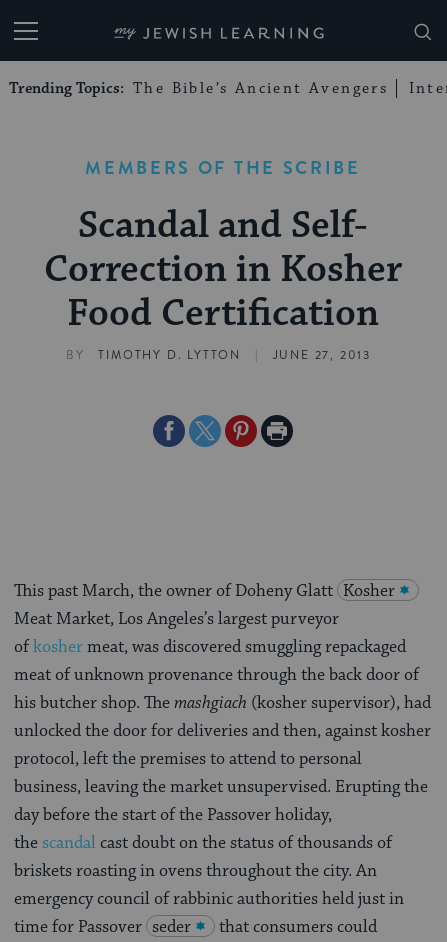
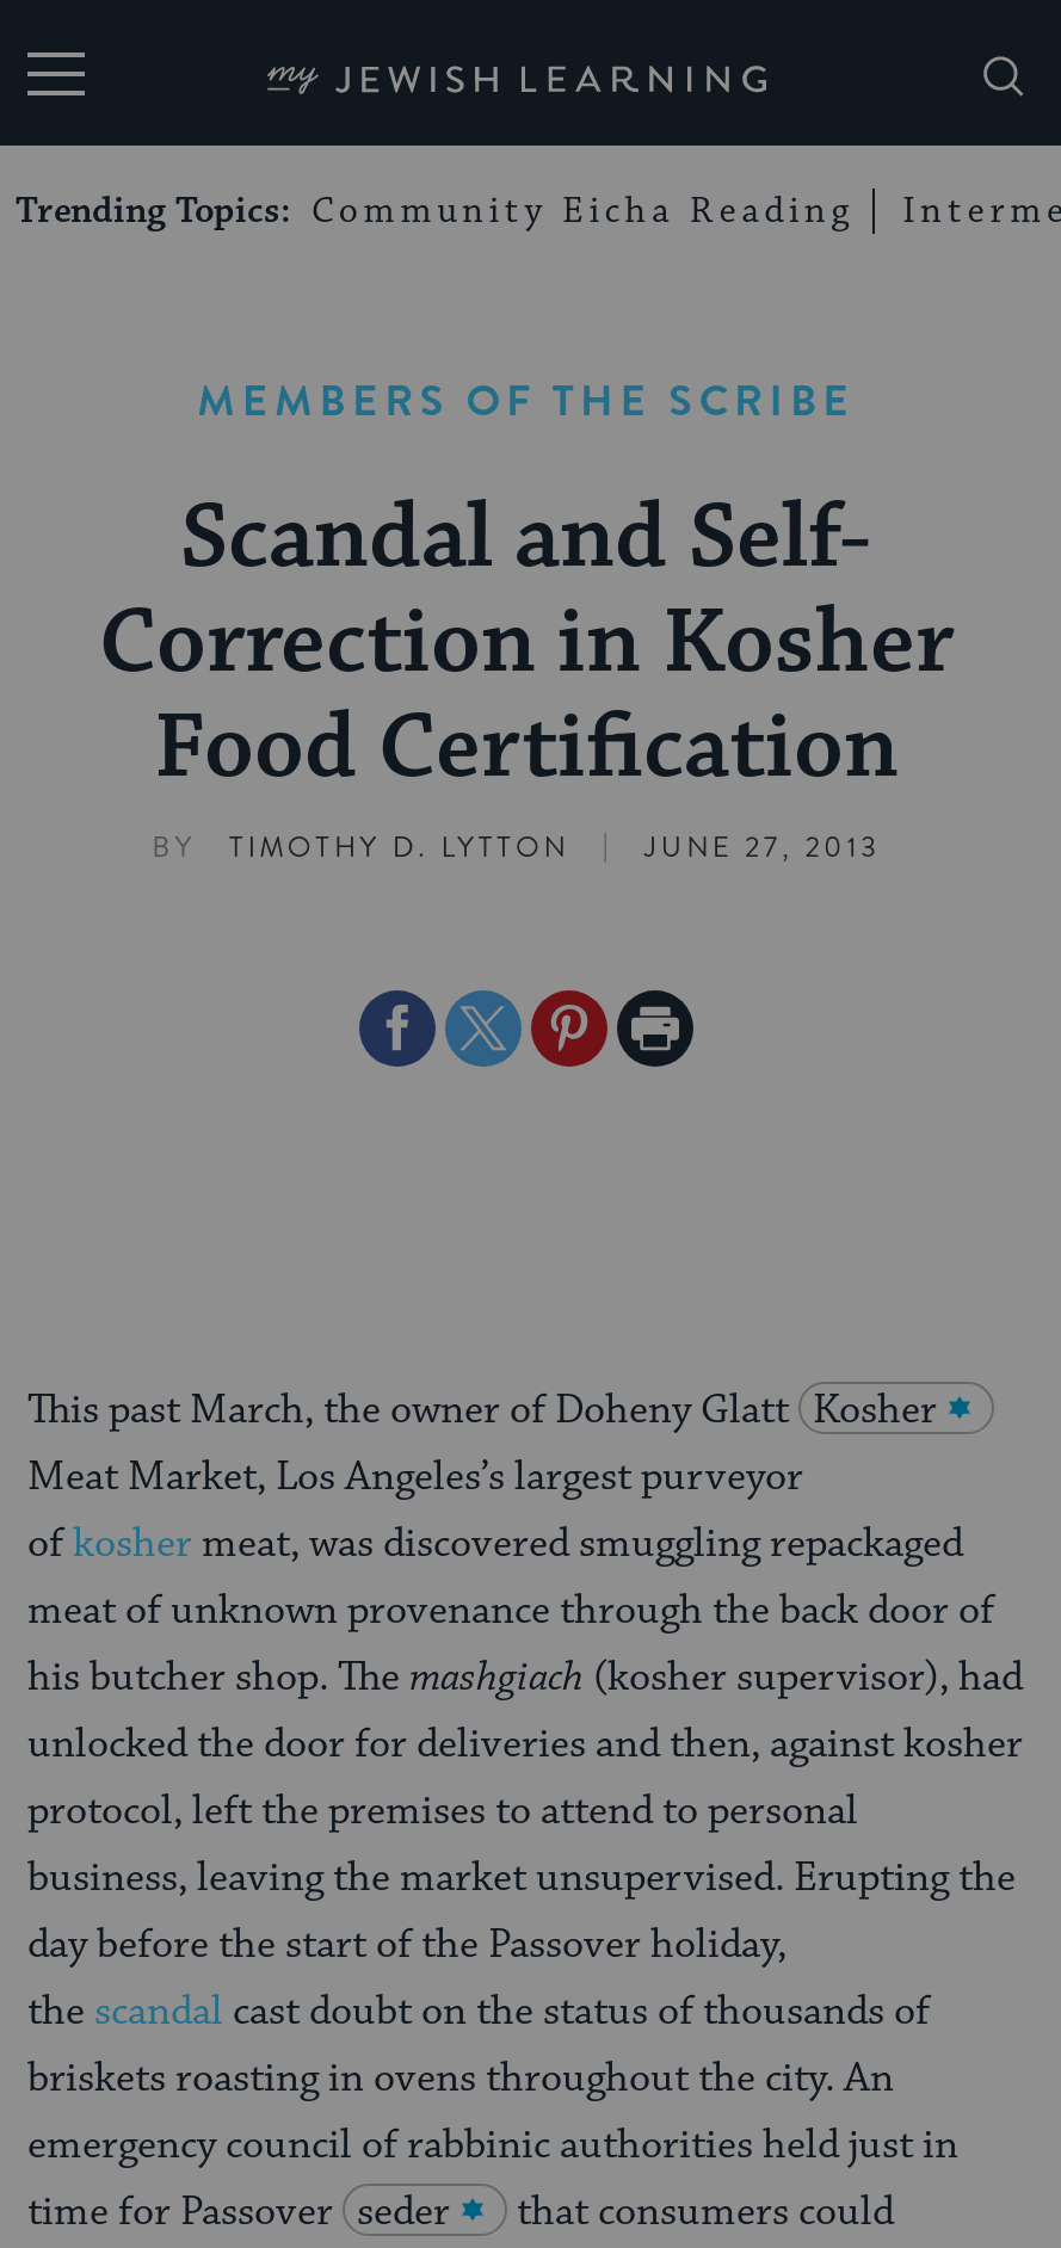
[9,79,388,98] Trending Topics: The Bible’s Ancient Avengers -> [16,189,854,234] Trending Topics: Community Eicha Reading

